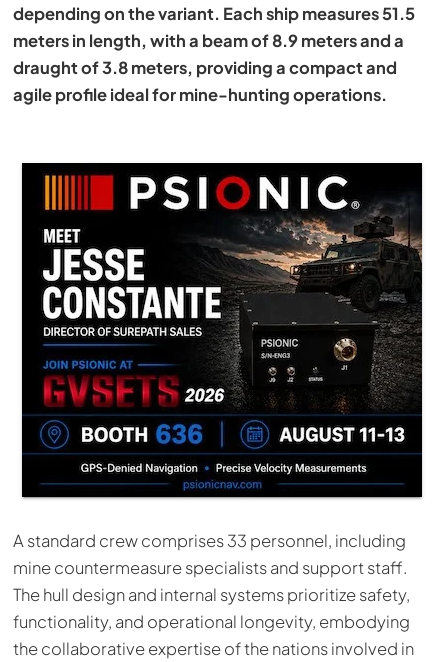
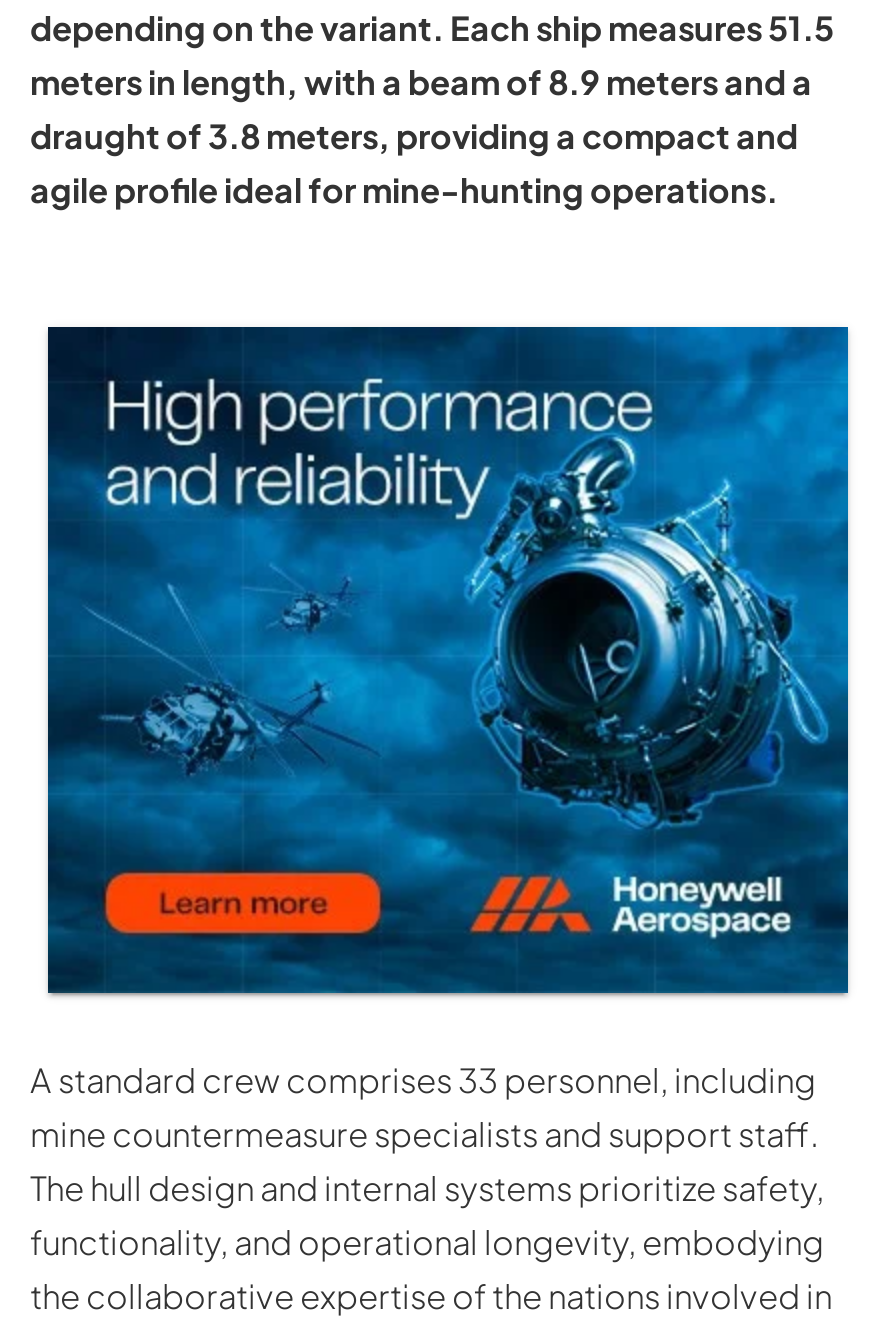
[21,162,423,498] [image] -> [46,324,850,994] [image]

